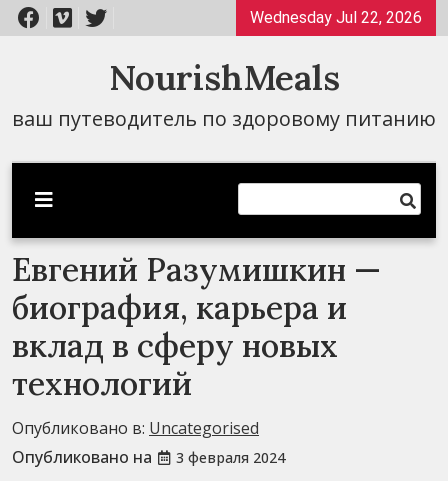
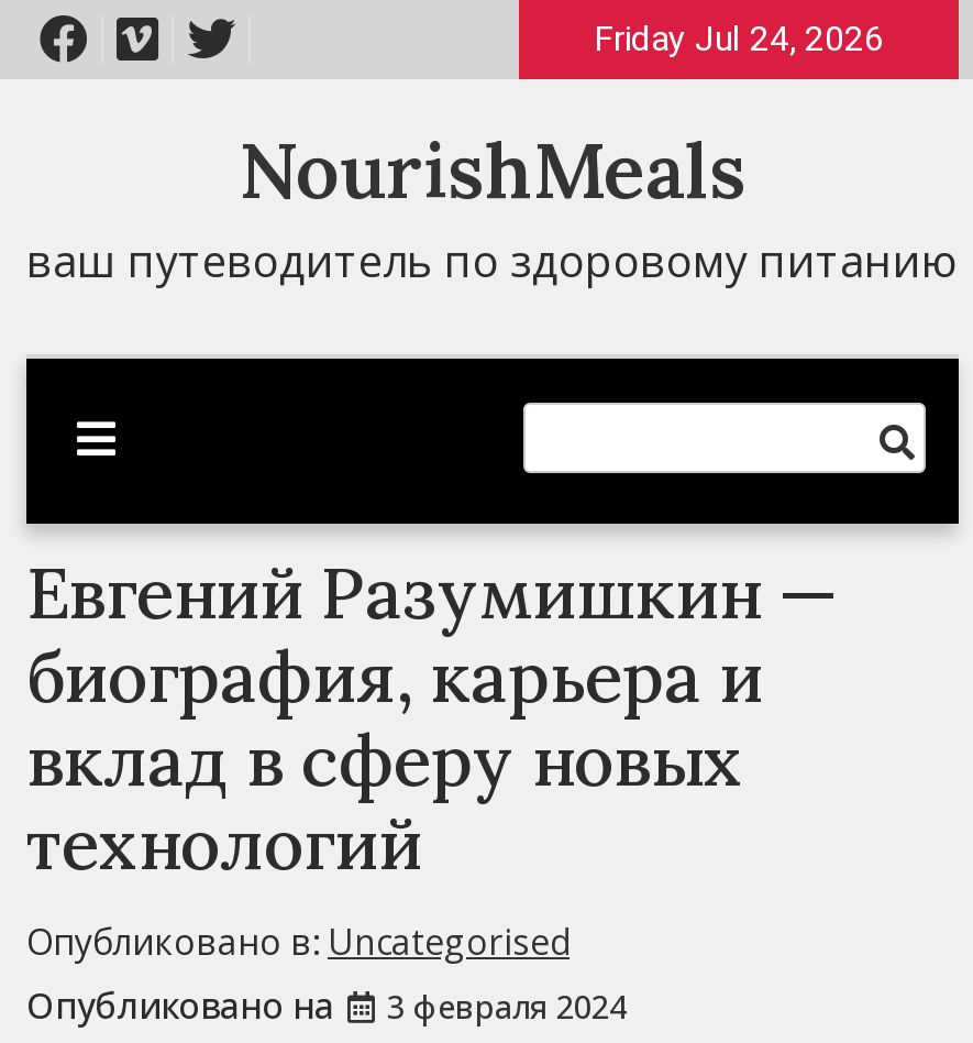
[250,8,422,27] Wednesday Jul 22, 2026 -> [594,18,884,59] Friday Jul 24, 2026

